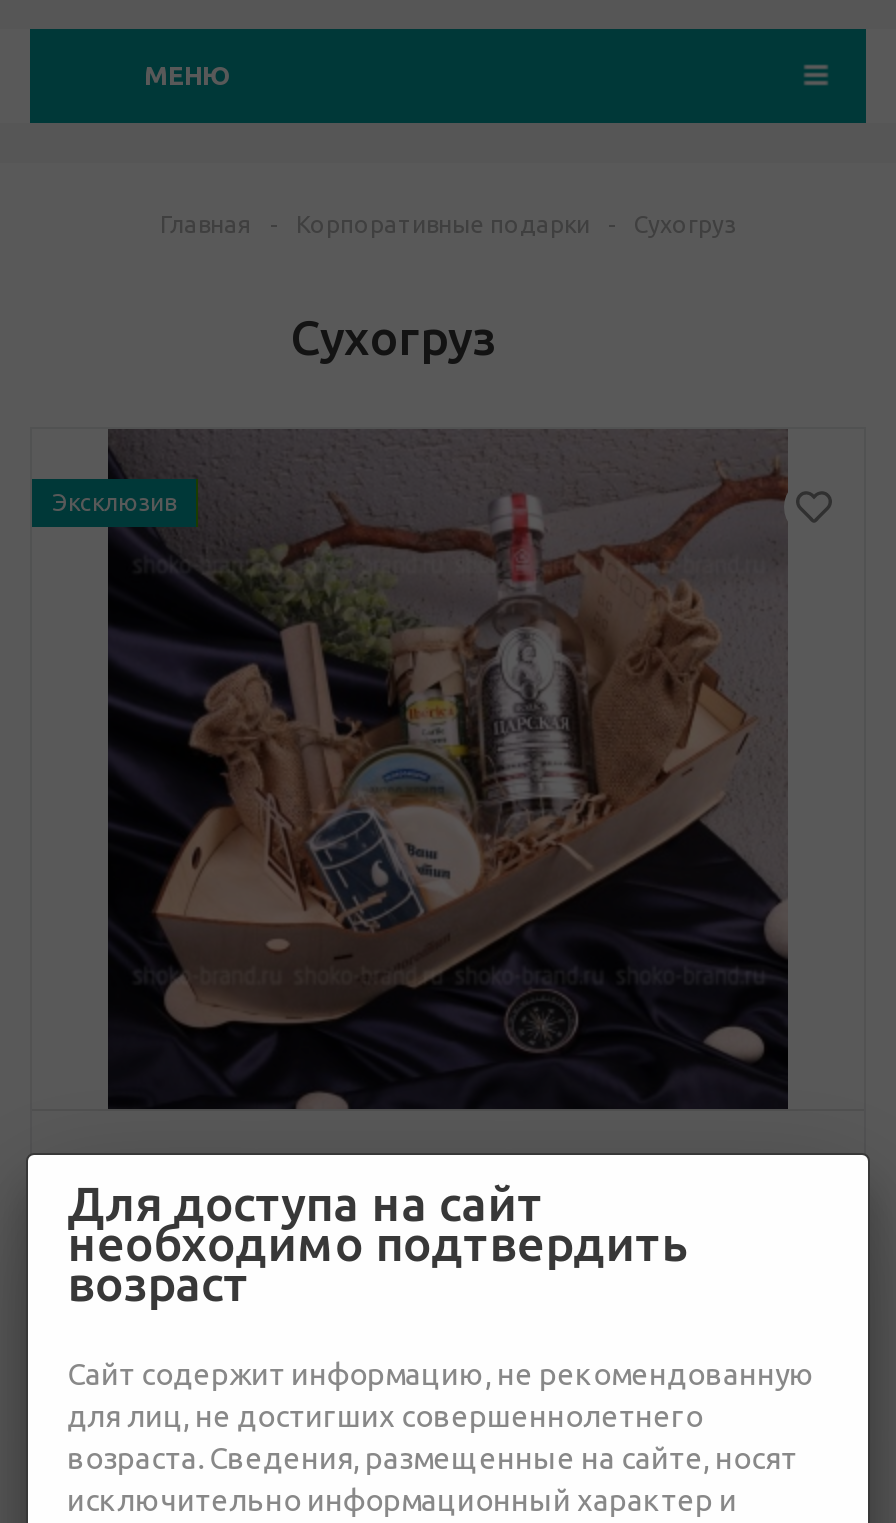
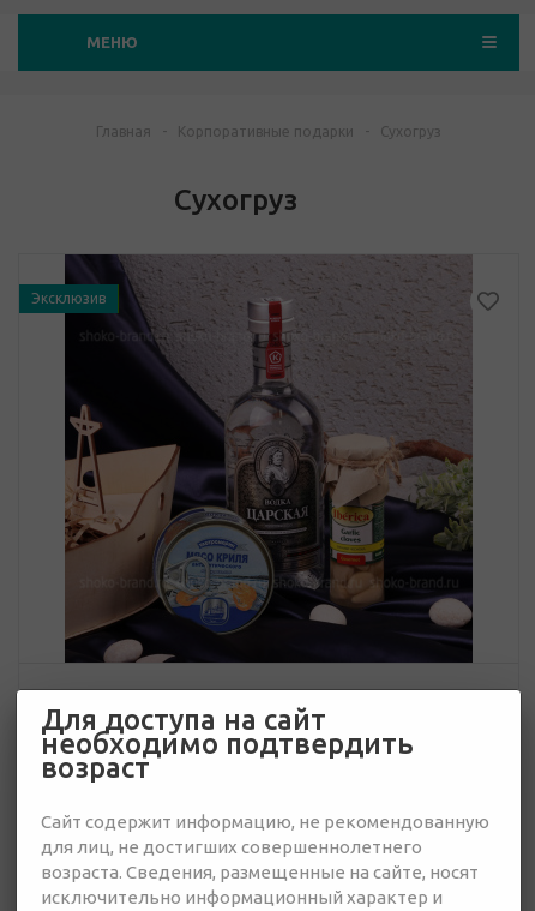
[108,433,788,1109] [image] -> [66,256,473,663] [image]

